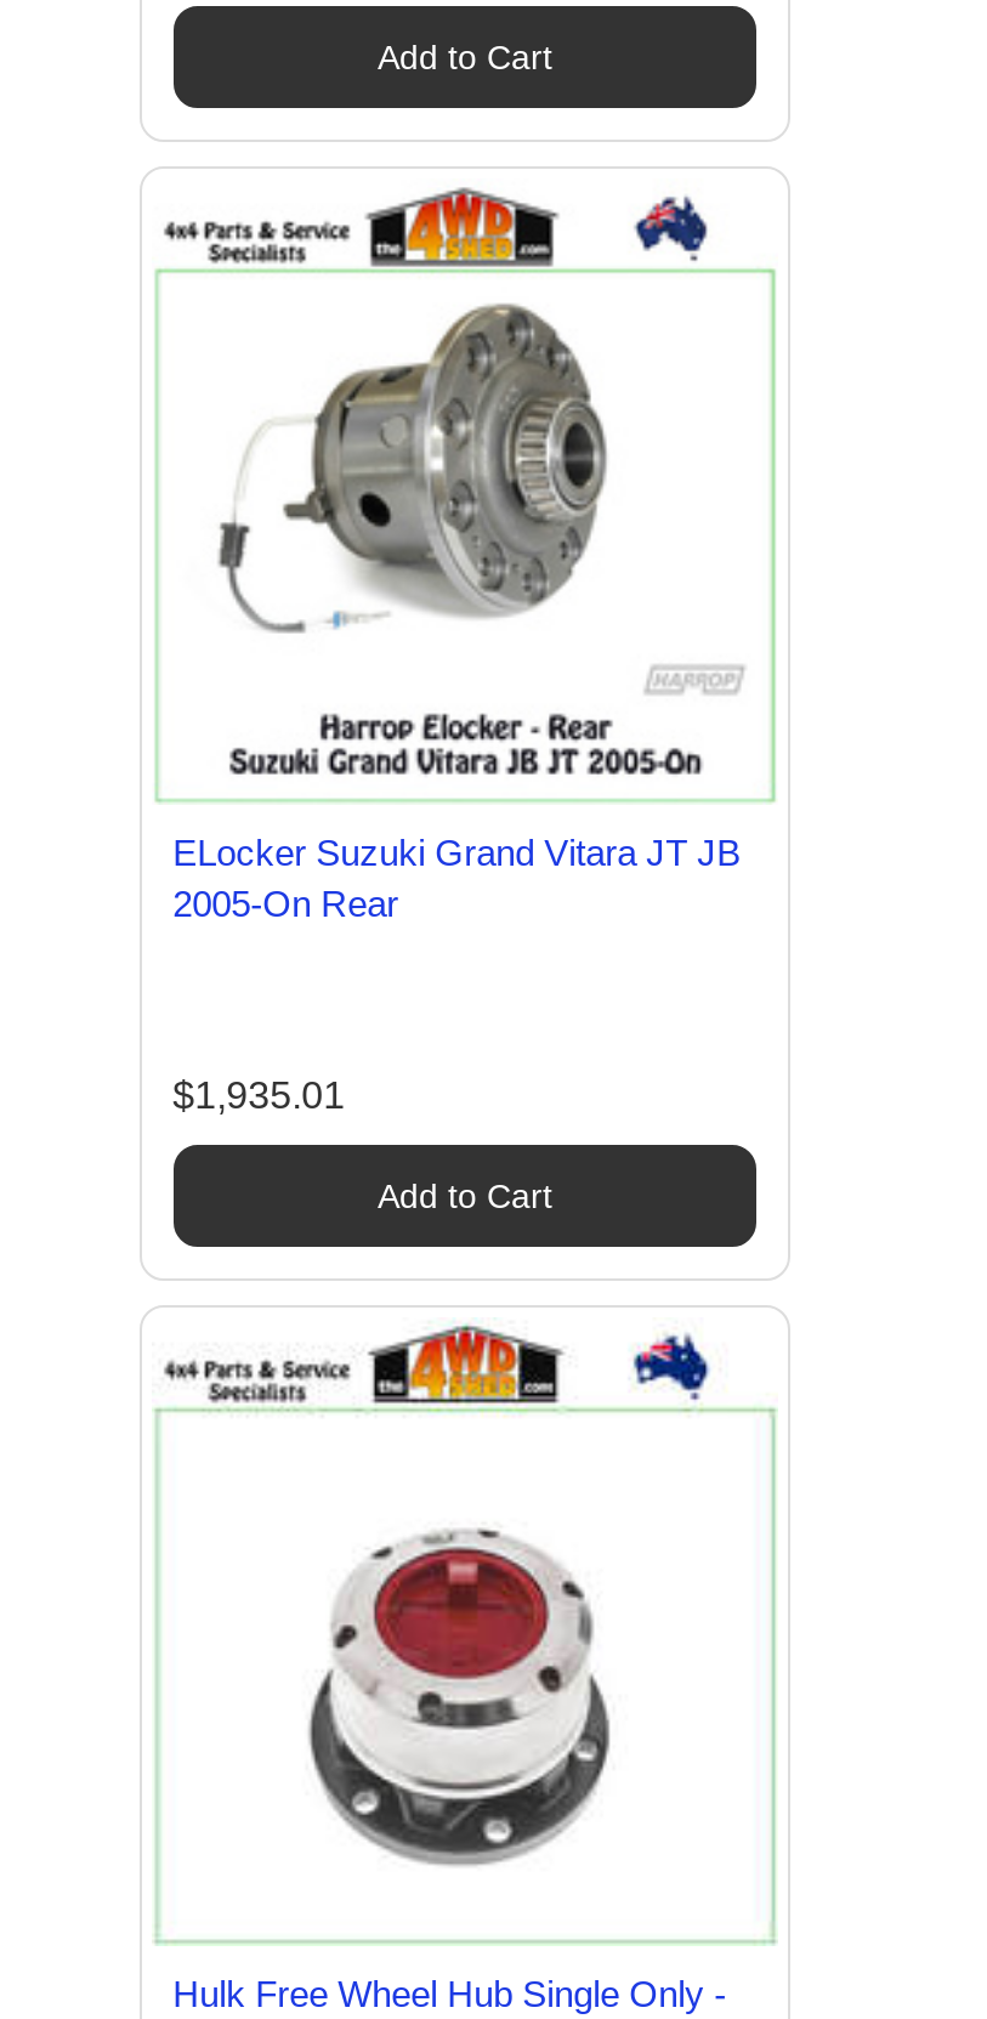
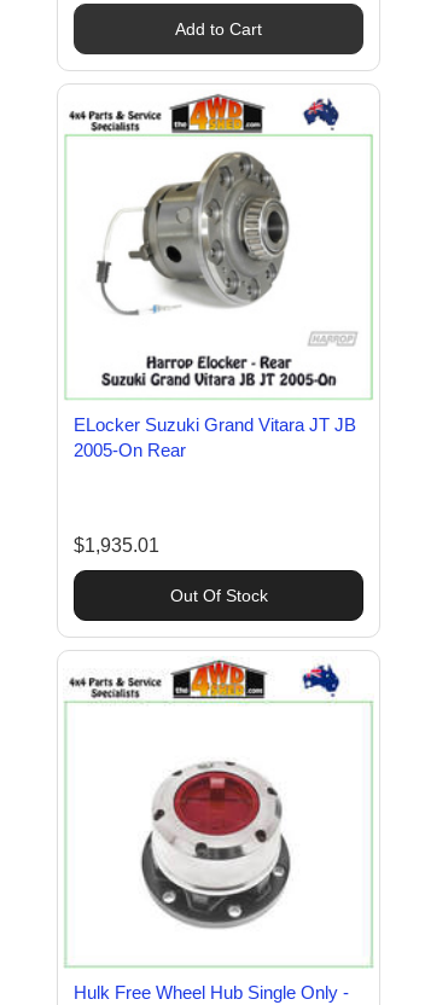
[378,1177,552,1216] Add to Cart -> [170,586,267,606] Out Of Stock

